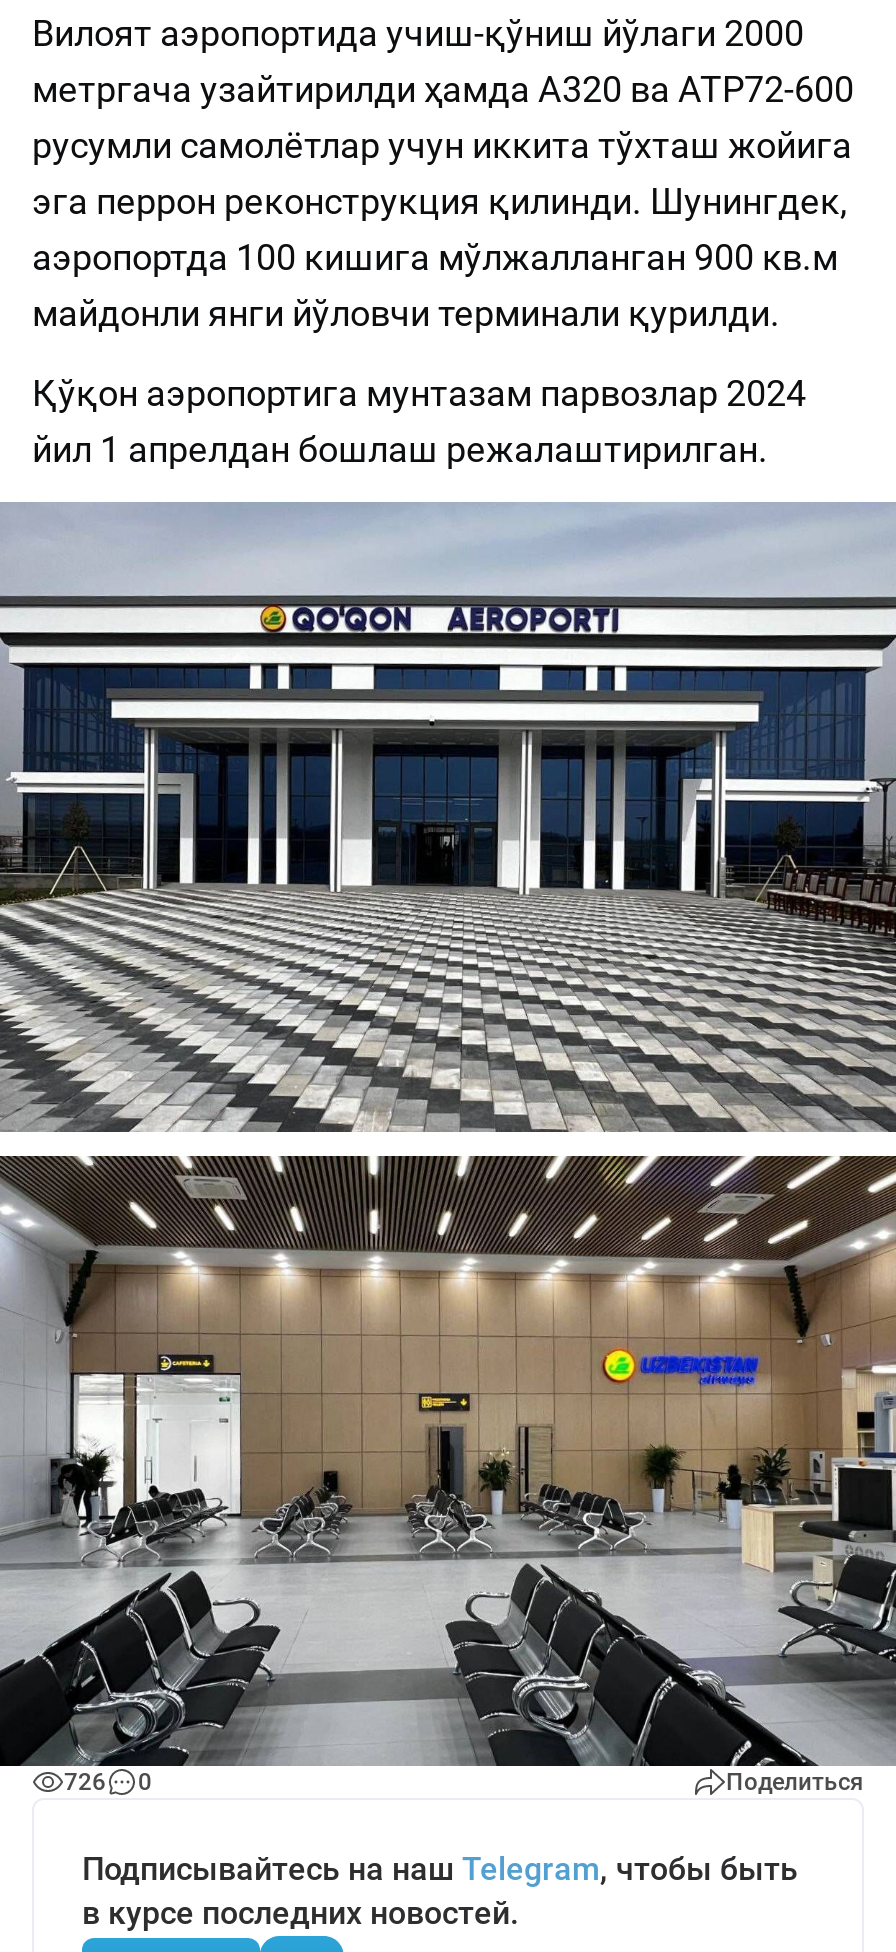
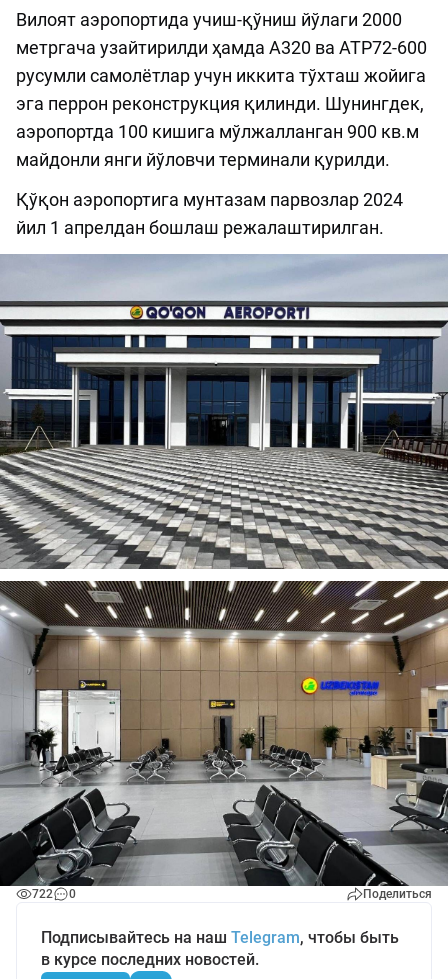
[64,1767,152,1795] 726 0 -> [32,887,76,901] 722 0

